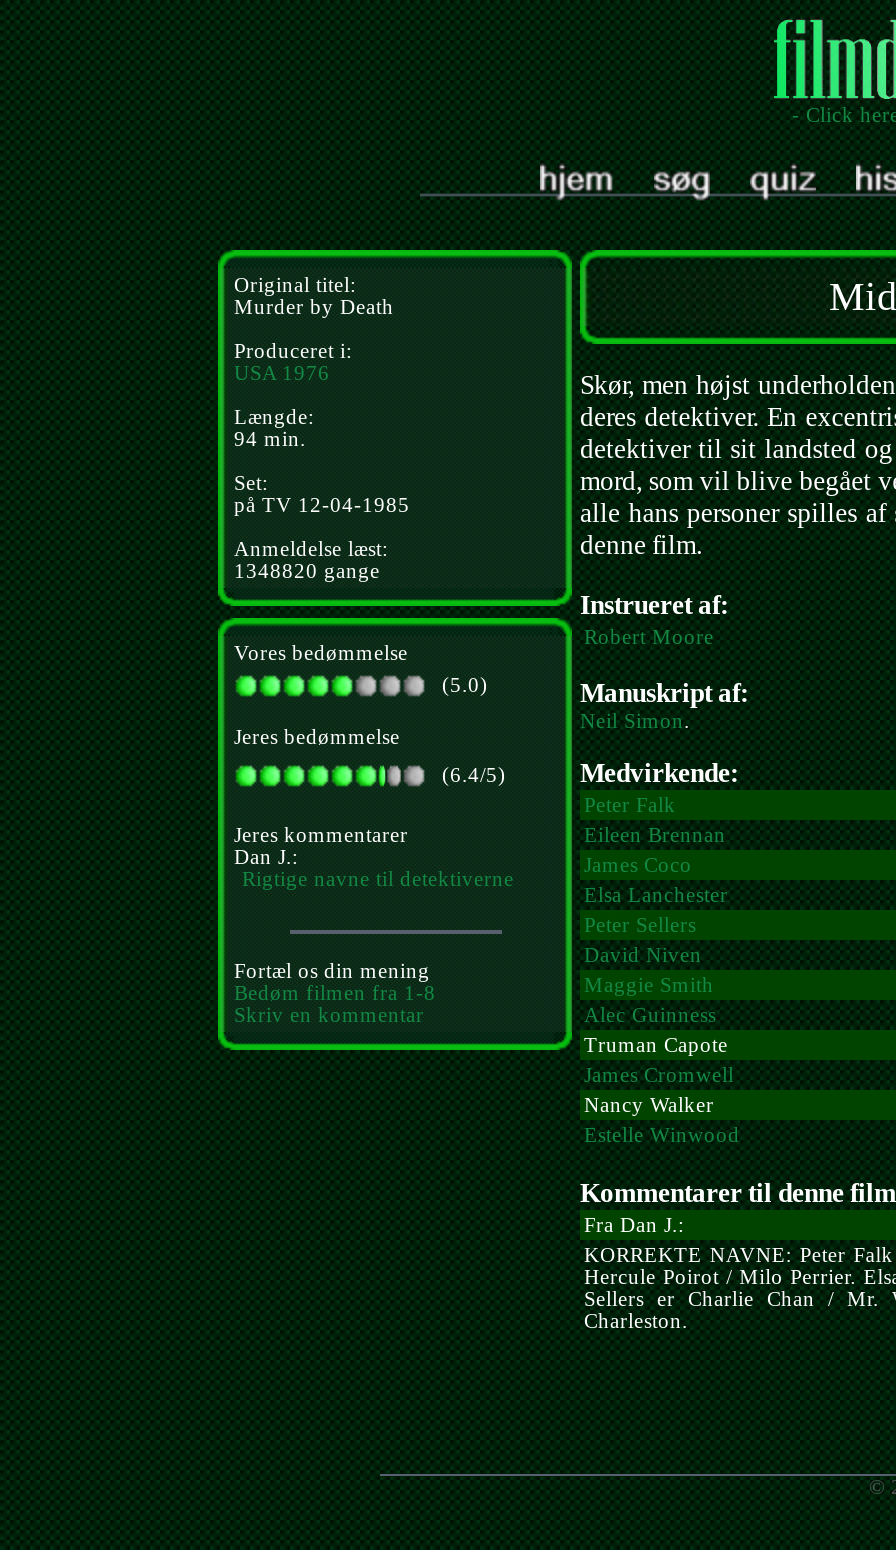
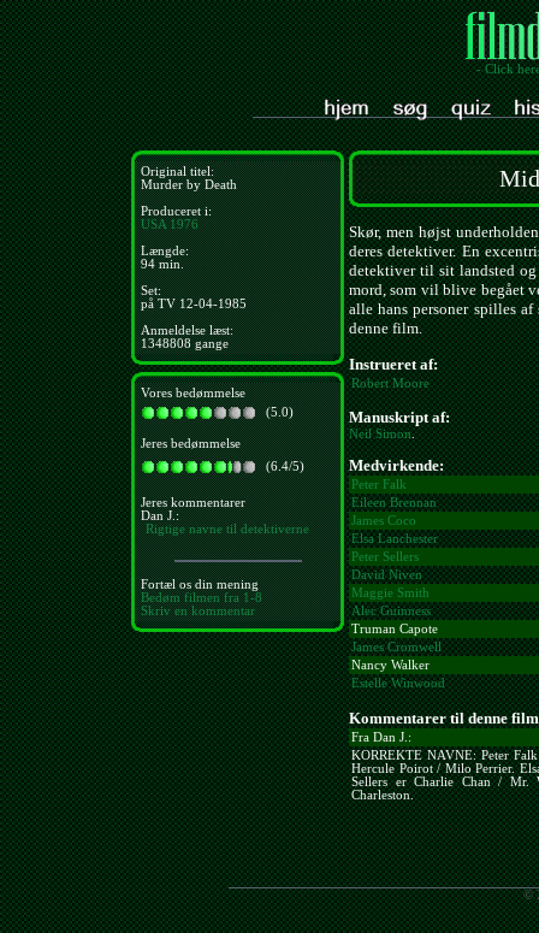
[234,560,380,582] 1348820 gange -> [141,337,229,350] 1348808 gange

